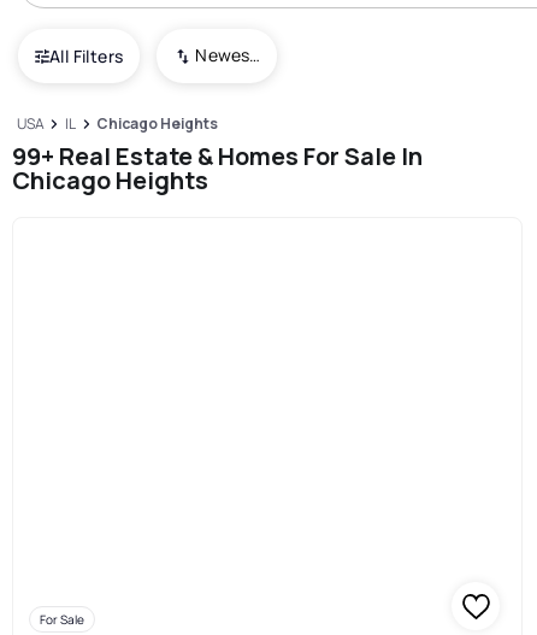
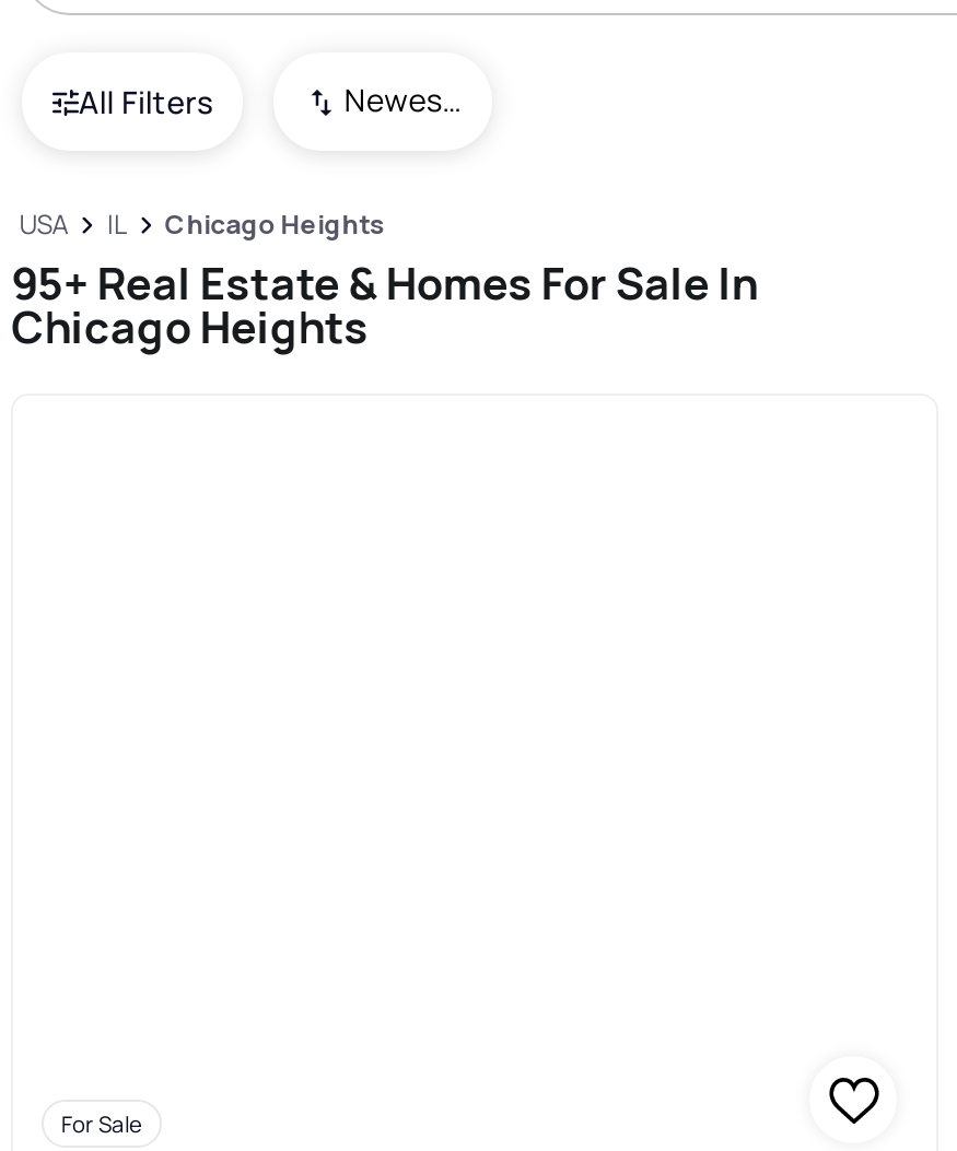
[12,140,423,172] 99+ Real Estate & Homes For Sale In -> [11,253,757,312] 95+ Real Estate & Homes For Sale In

